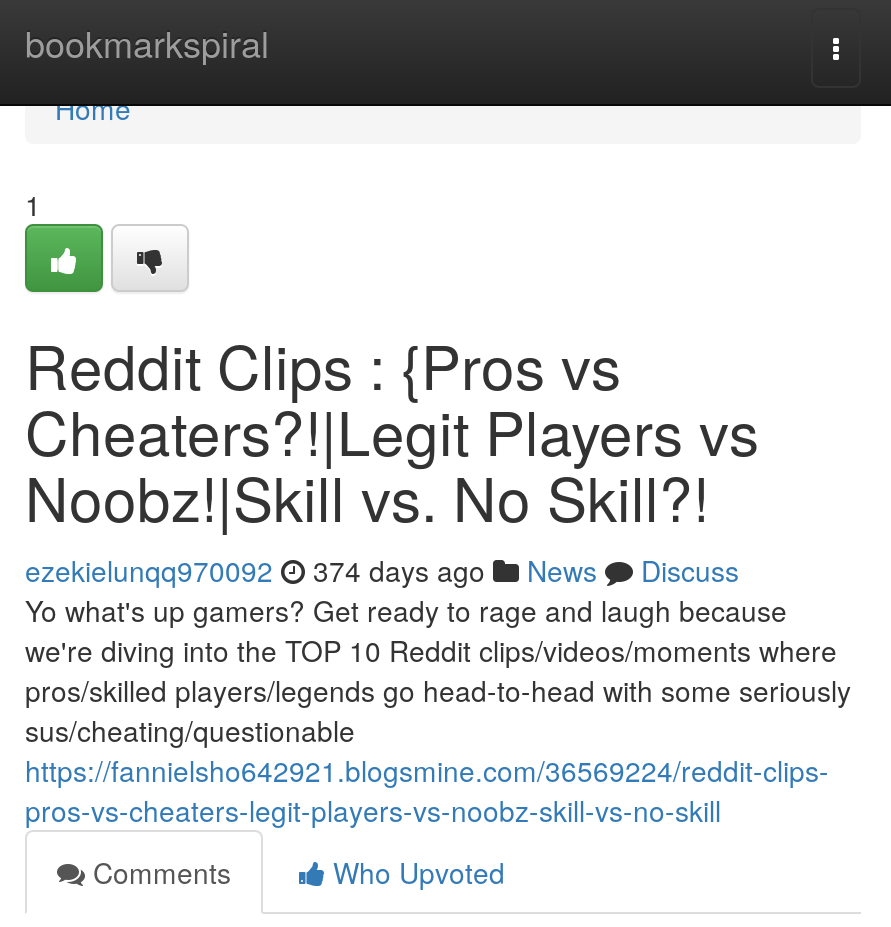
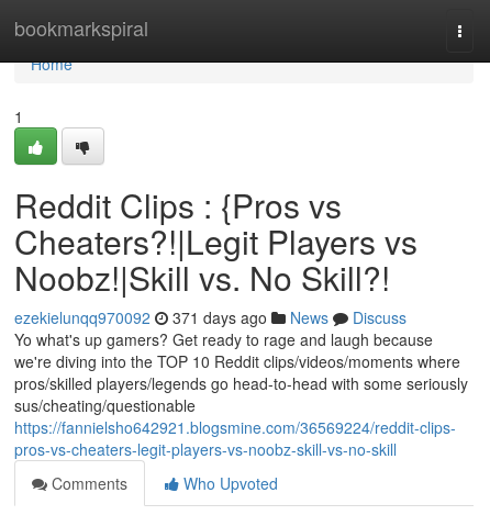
[25,550,739,590] ezekielunqq970092 374 days ago News Discuss -> [14,306,407,328] ezekielunqq970092 371 days ago News Discuss

